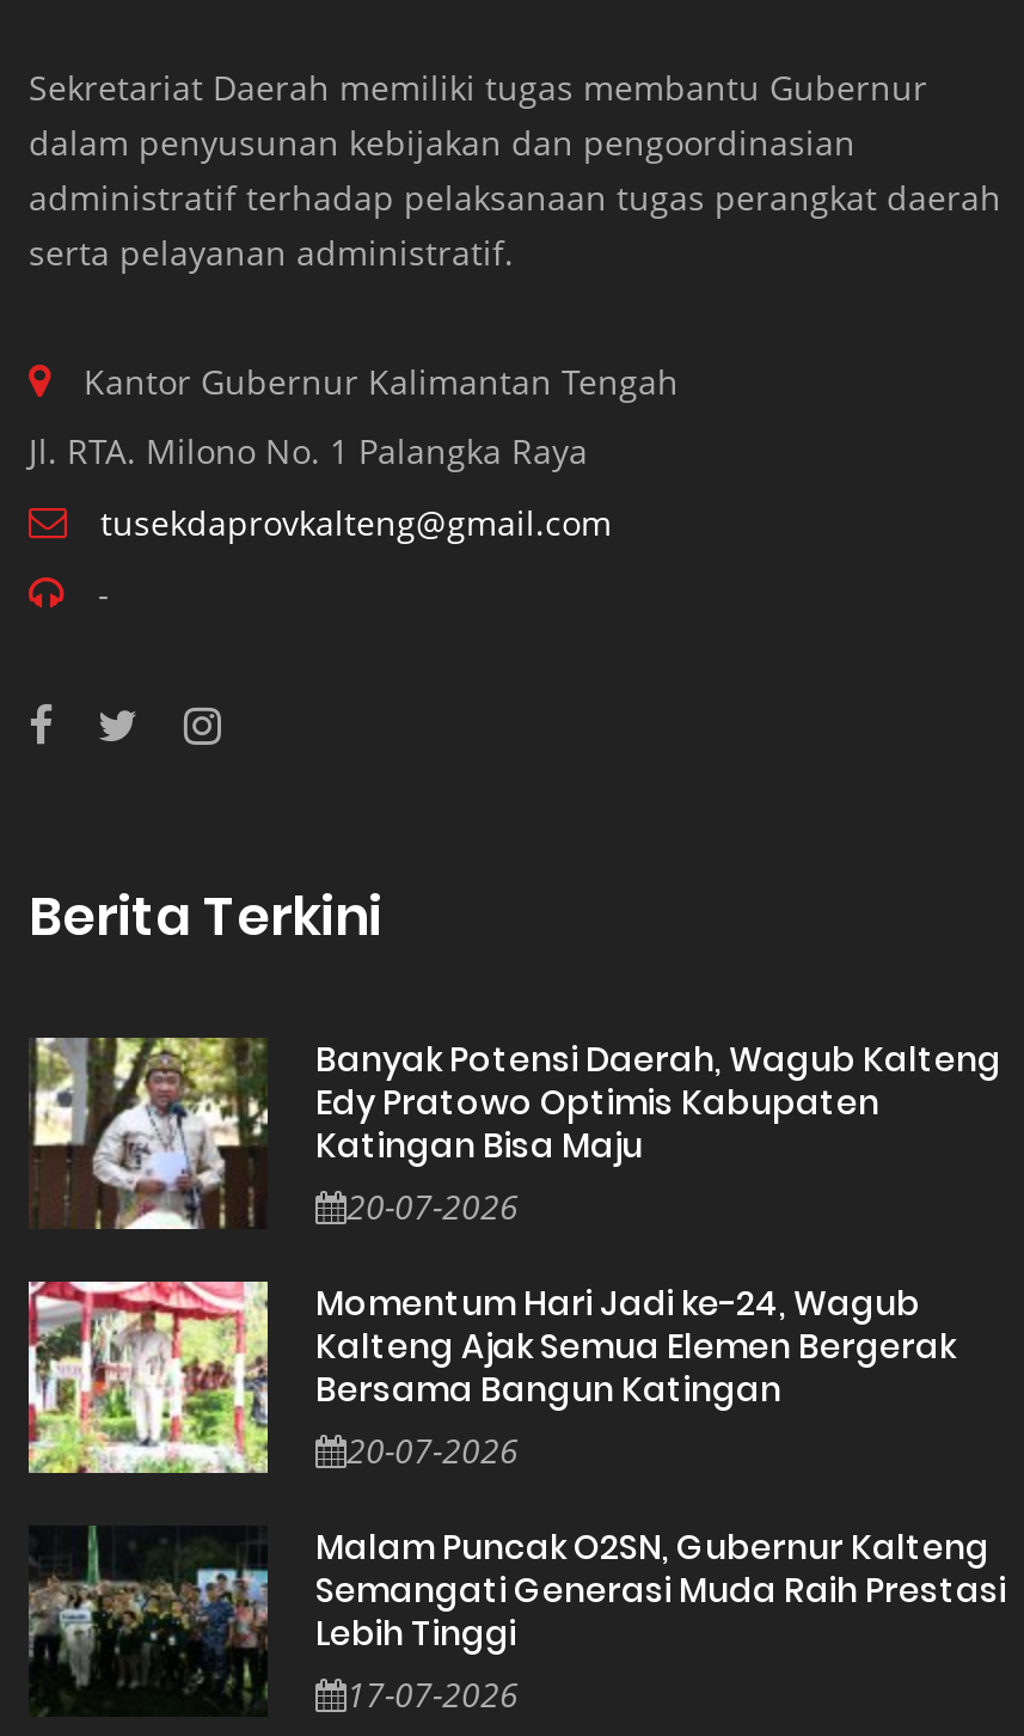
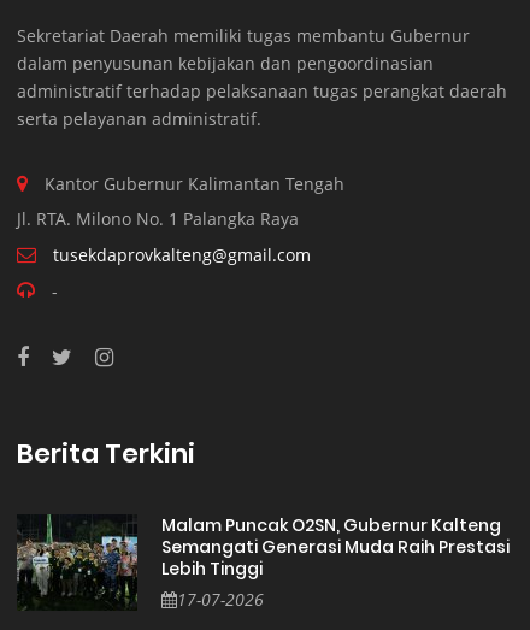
[31,1035,1001,1472] [image] | Banyak Potensi Daerah, Wagub Kalteng | Edy Pratowo Optimis Kabupaten | Katingan Bisa Maju | 20-07-2026 | Momentum Hari Jadi ke-24, Wagub | Kalteng Ajak Semua Elemen Bergerak | Bersama Bangun Katingan | 20-07-2026 -> none
[26,1279,270,1475] [image] -> none

